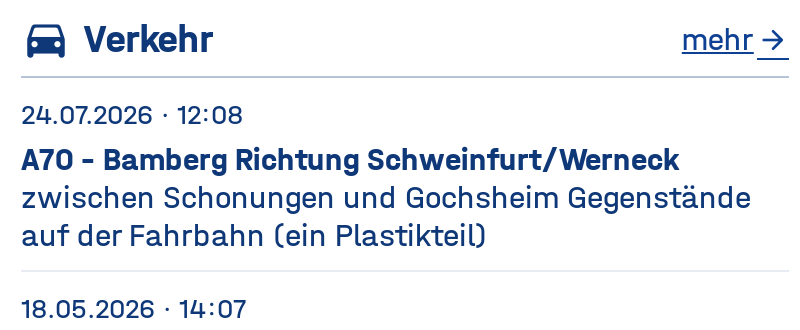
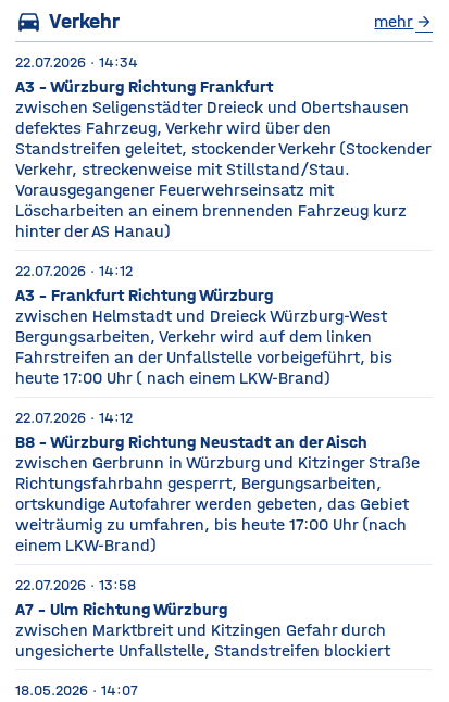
[21,98,751,254] 24.07.2026 · 12:08 | A70 - Bamberg Richtung Schweinfurt/Werneck | zwischen Schonungen und Gochsheim Gegenstände | auf der Fahrbahn (ein Plastikteil) -> [15,53,431,660] 22.07.2026 · 14:34 | A3 - Würzburg Richtung Frankfurt | zwischen Seligenstädter Dreieck und Obertshausen | defektes Fahrzeug, Verkehr wird über den | Standstreifen geleitet, stockender Verkehr (Stockender | Verkehr, streckenweise mit Stillstand/Stau. | Vorausgegangener Feuerwehrseinsatz mit | Löscharbeiten an einem brennenden Fahrzeug kurz | hinter der AS Hanau) | 22.07.2026 · 14:12 | A3 - Frankfurt Richtung Würzburg | zwischen Helmstadt und Dreieck Würzburg-West | Bergungsarbeiten, Verkehr wird auf dem linken | Fahrstreifen an der Unfallstelle vorbeigeführt, bis | heute 17:00 Uhr ( nach einem LKW-Brand) | 22.07.2026 · 14:12 | B8 - Würzburg Richtung Neustadt an der Aisch | zwischen Gerbrunn in Würzburg und Kitzinger Straße | Richtungsfahrbahn gesperrt, Bergungsarbeiten, | ortskundige Autofahrer werden gebeten, das Gebiet | weiträumig zu umfahren, bis heute 17:00 Uhr (nach | einem LKW-Brand) | 22.07.2026 · 13:58 | A7 - Ulm Richtung Würzburg | zwischen Marktbreit und Kitzingen Gefahr durch | ungesicherte Unfallstelle, Standstreifen blockiert

